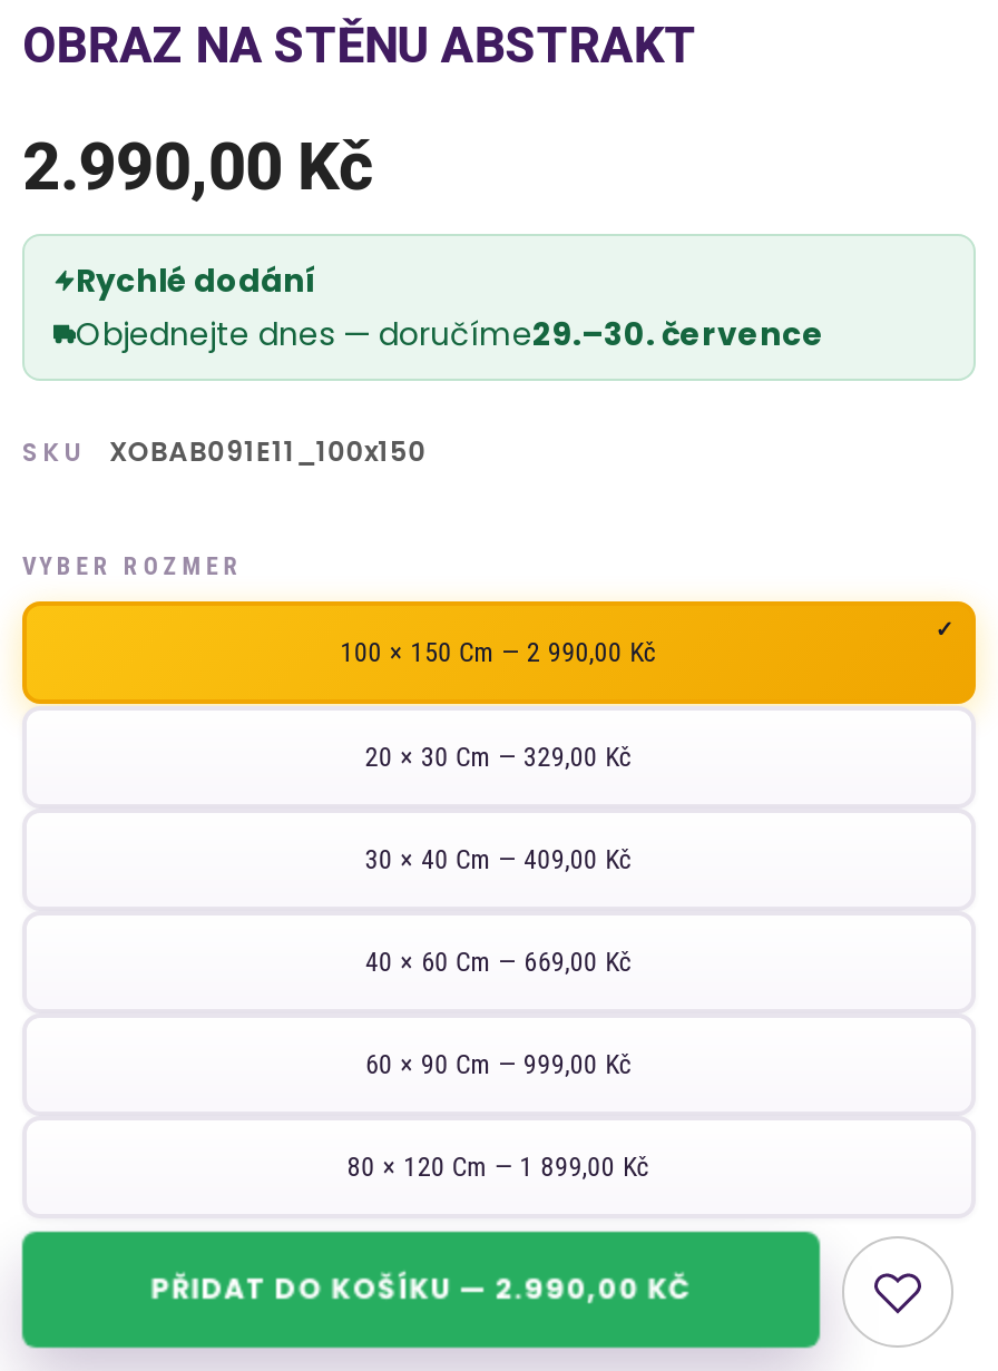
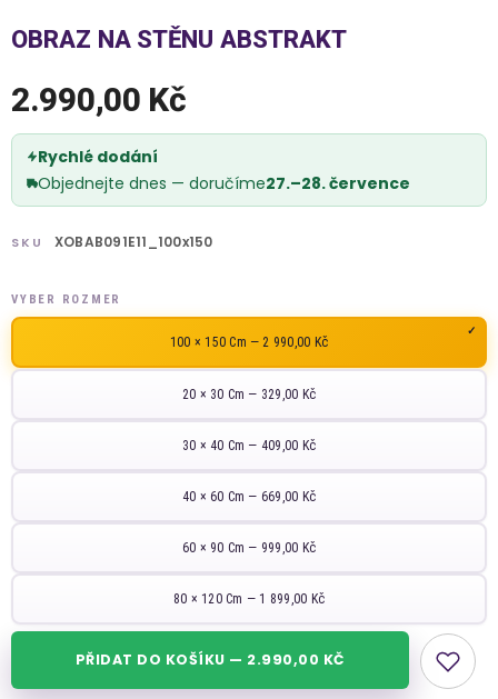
[76,312,824,357] Objednejte dnes — doručíme29.–30. července -> [38,172,410,195] Objednejte dnes — doručíme27.–28. července

